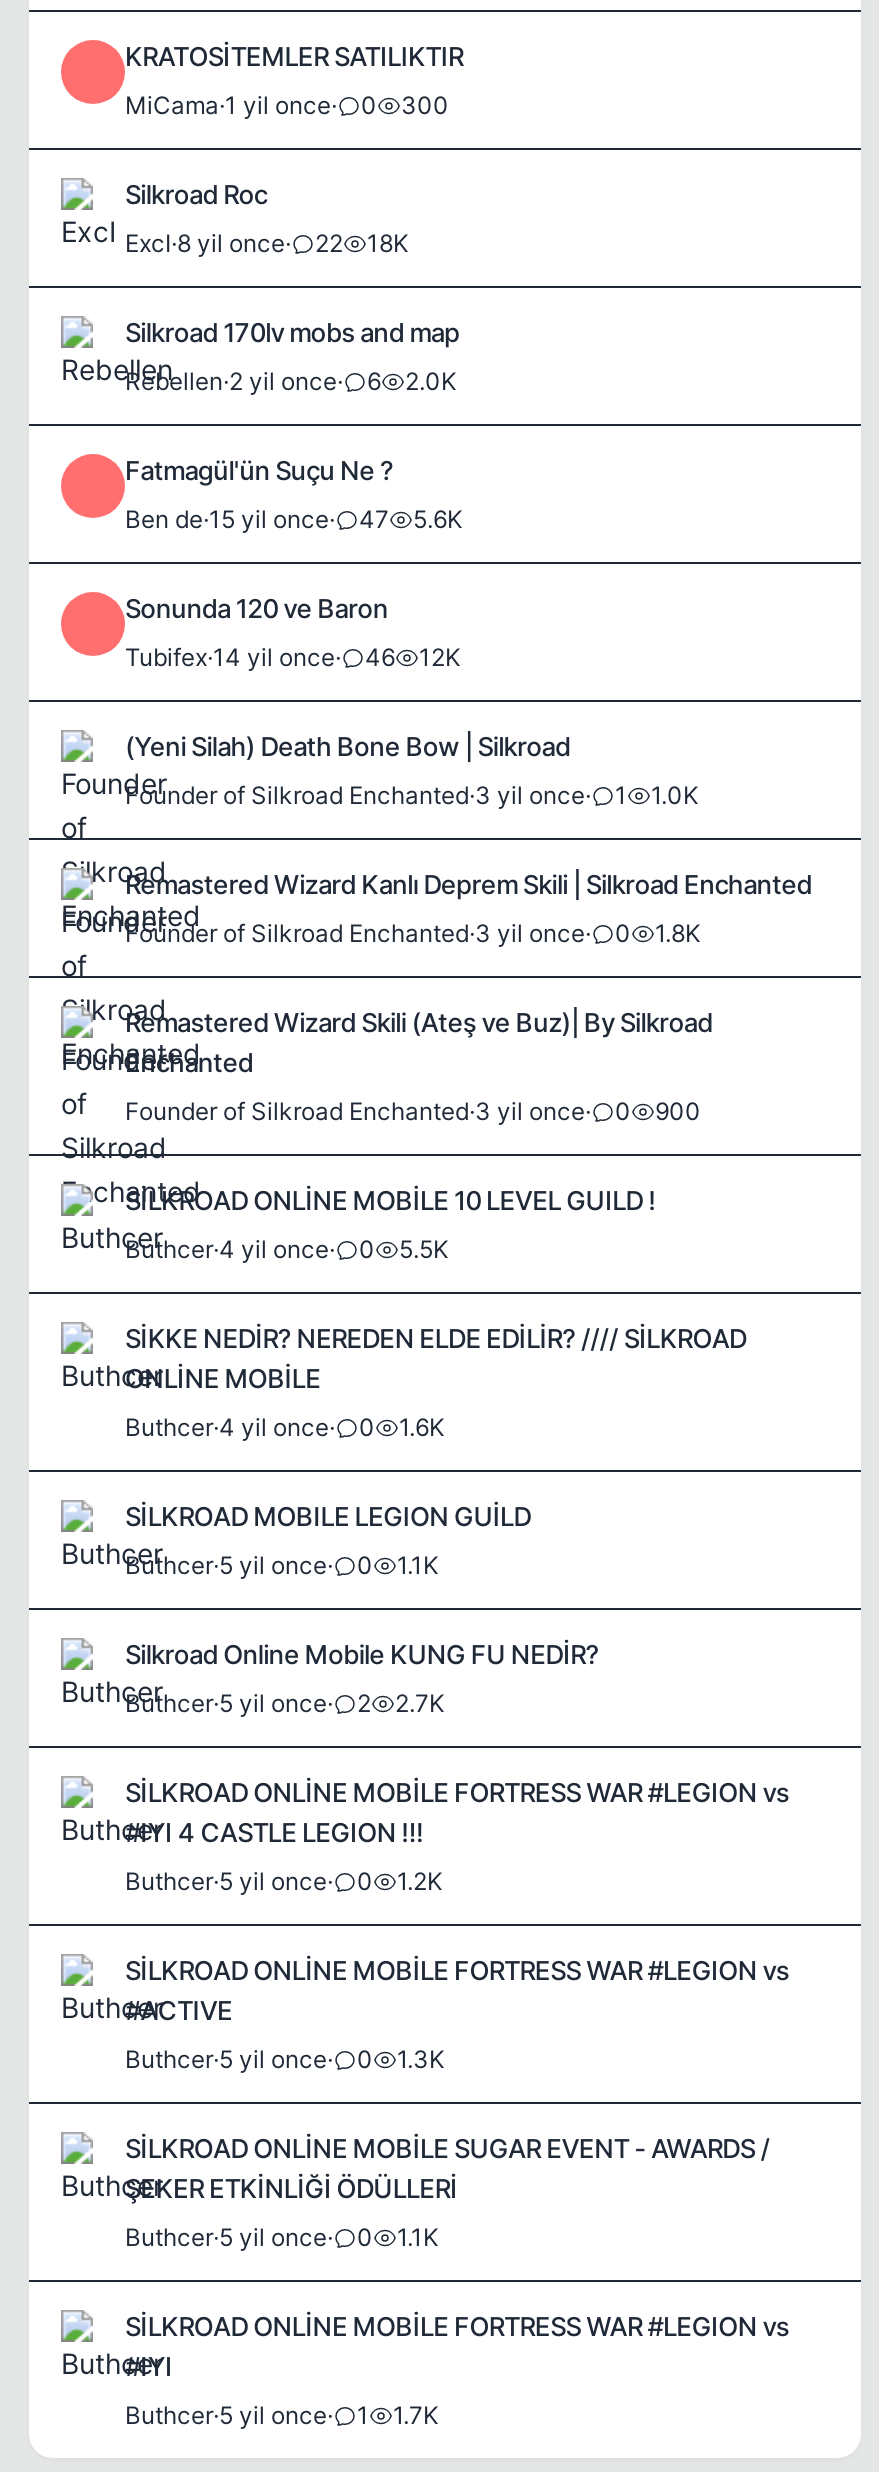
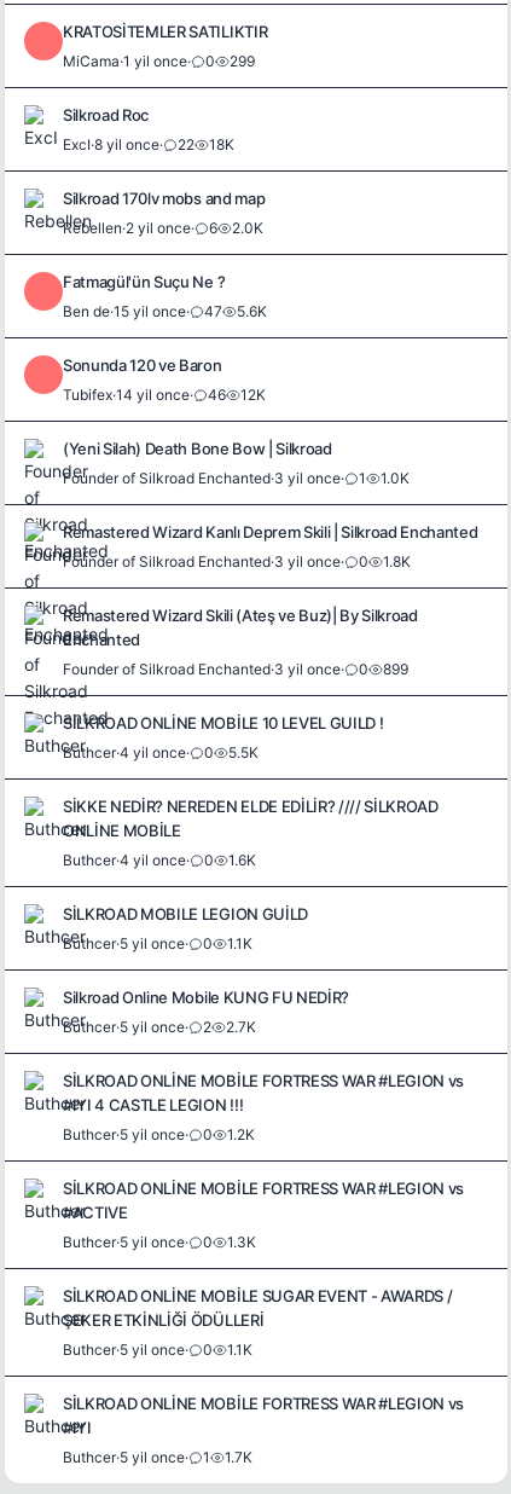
[125,90,449,120] MiCama·1 yil once· 0 300 -> [63,52,255,70] MiCama·1 yil once· 0 299
[125,1096,701,1126] Founder of Silkroad Enchanted·3 yil once· 0 900 -> [63,660,408,678] Founder of Silkroad Enchanted·3 yil once· 0 899

